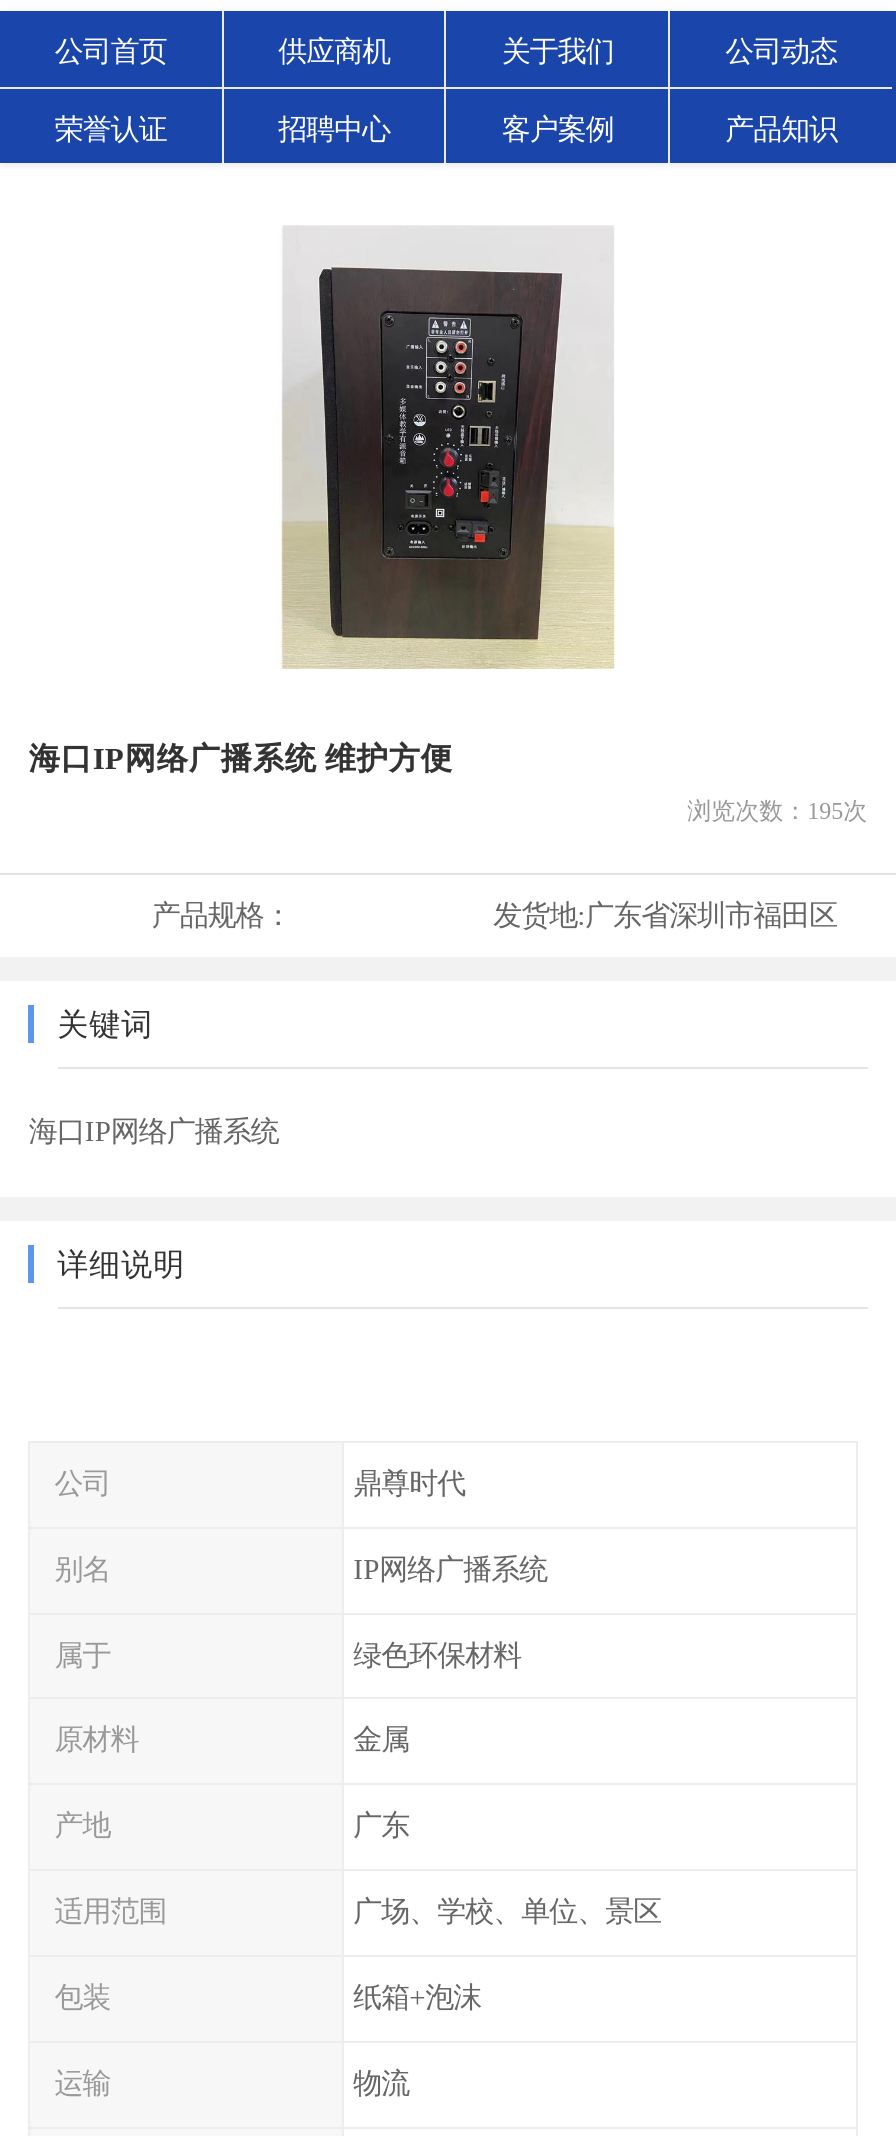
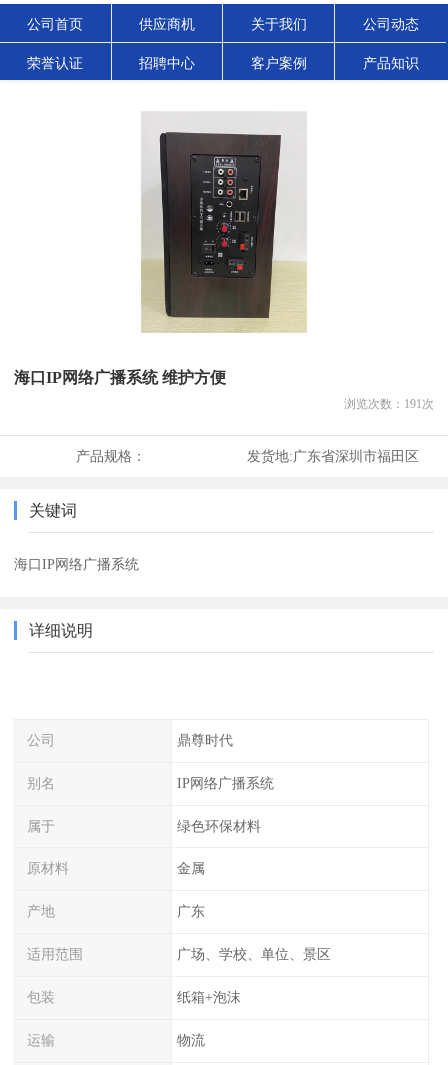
[687,797,867,825] 浏览次数：195次 -> [344,397,434,411] 浏览次数：191次

